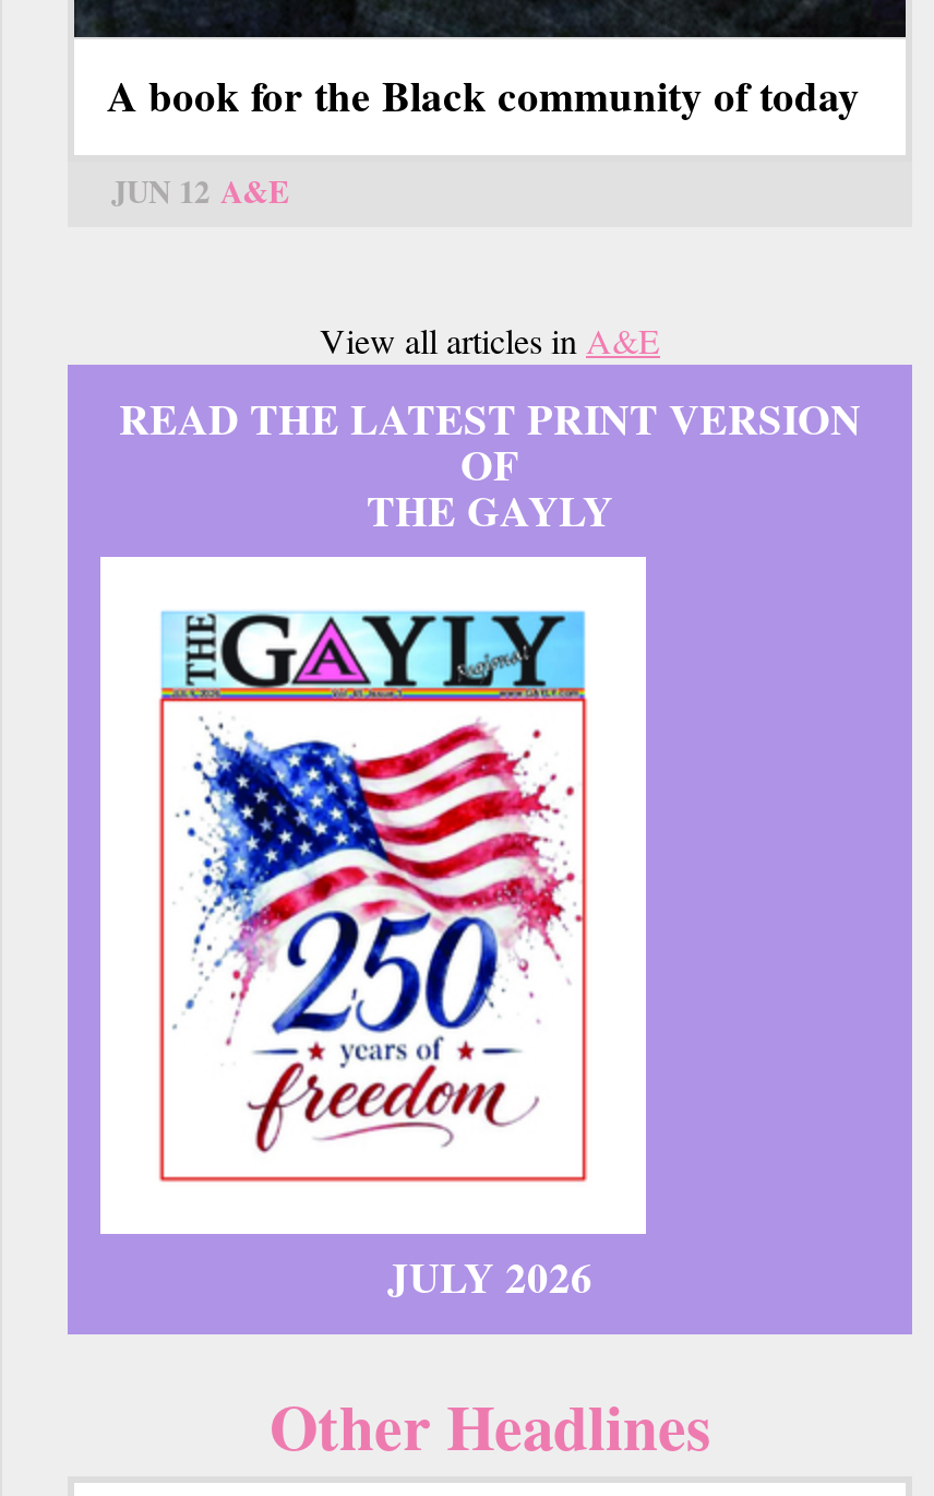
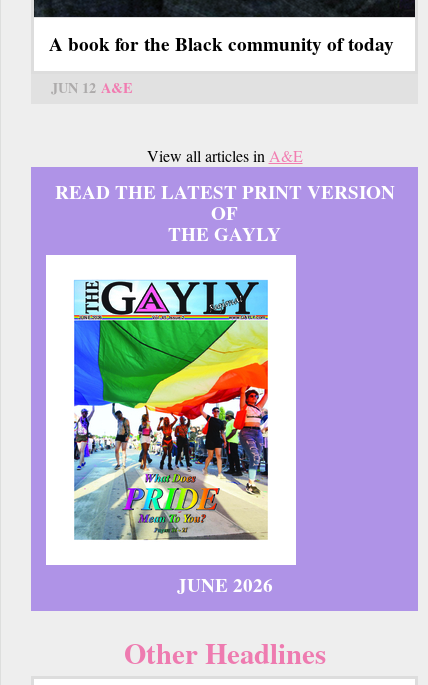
[157,697,592,1308] [image] | JULY 2026 -> [73,318,272,599] [image] | JUNE 2026

